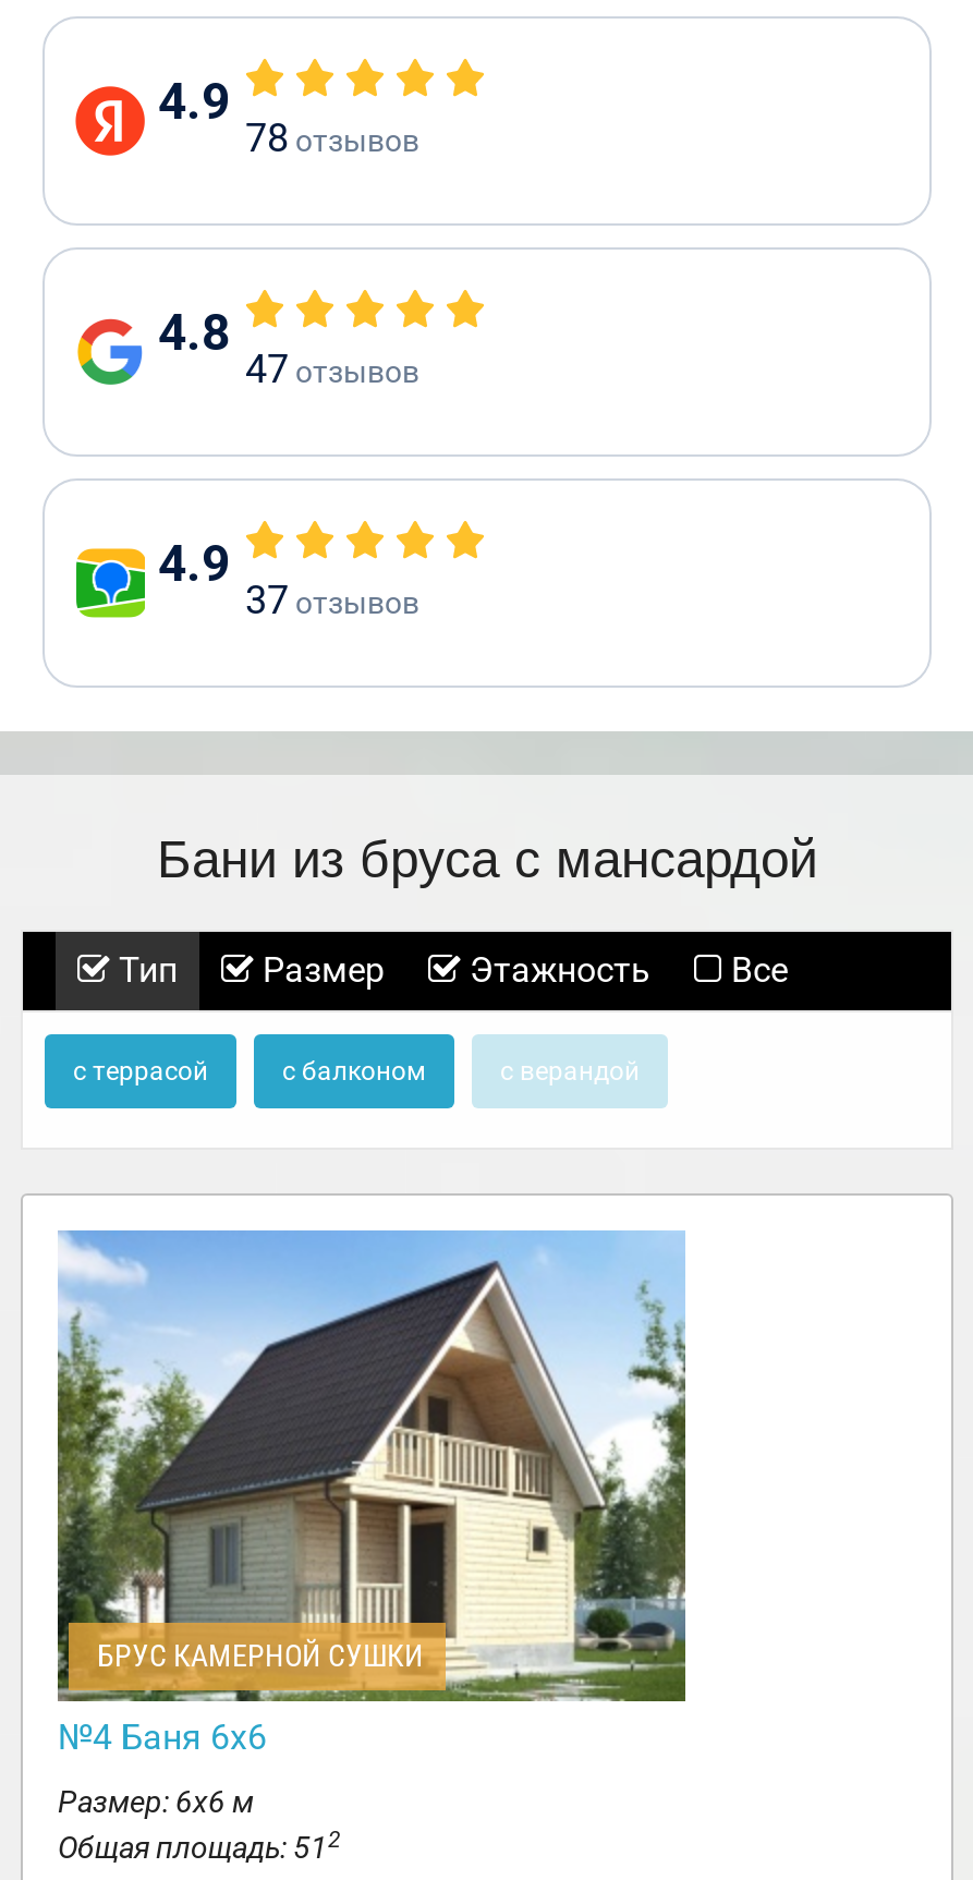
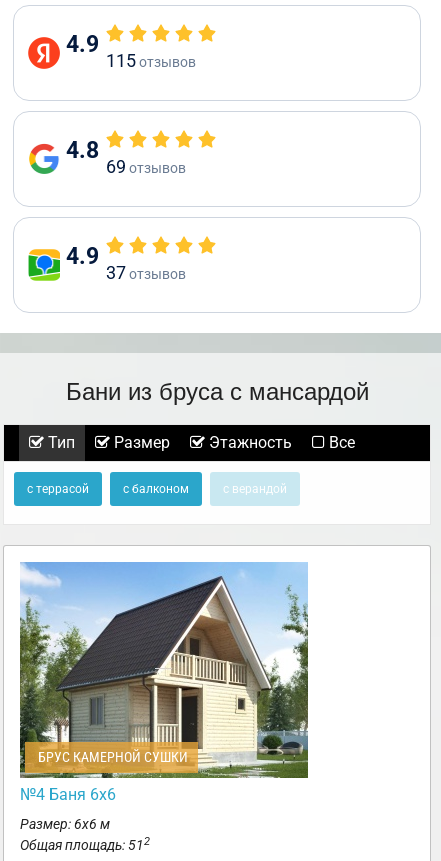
[245,114,419,160] 78 отзывов -> [106,50,196,71] 115 отзывов
[245,345,419,391] 47 отзывов -> [106,156,186,177] 69 отзывов

